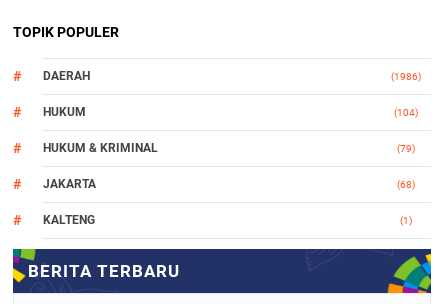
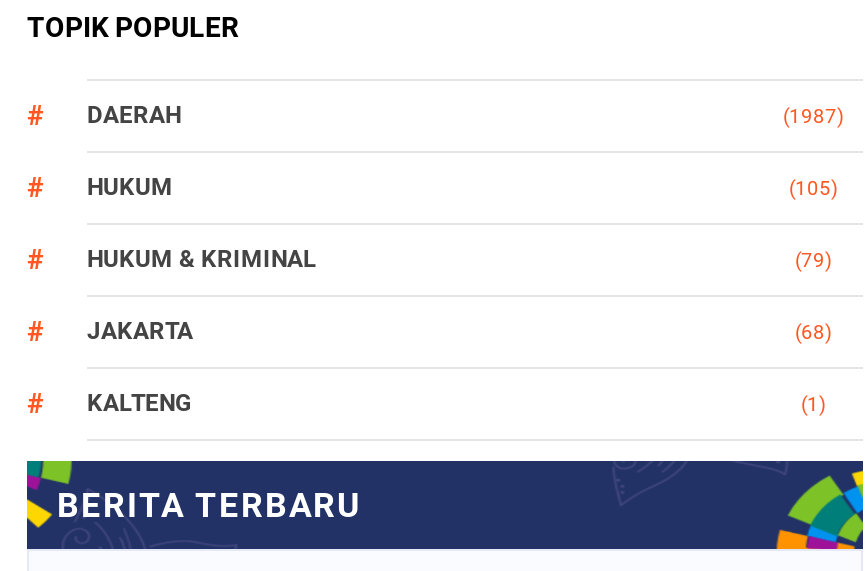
[391,71,421,82] (1986) -> [783,106,843,128] (1987)
[394,107,418,118] (104) -> [789,178,837,200] (105)

